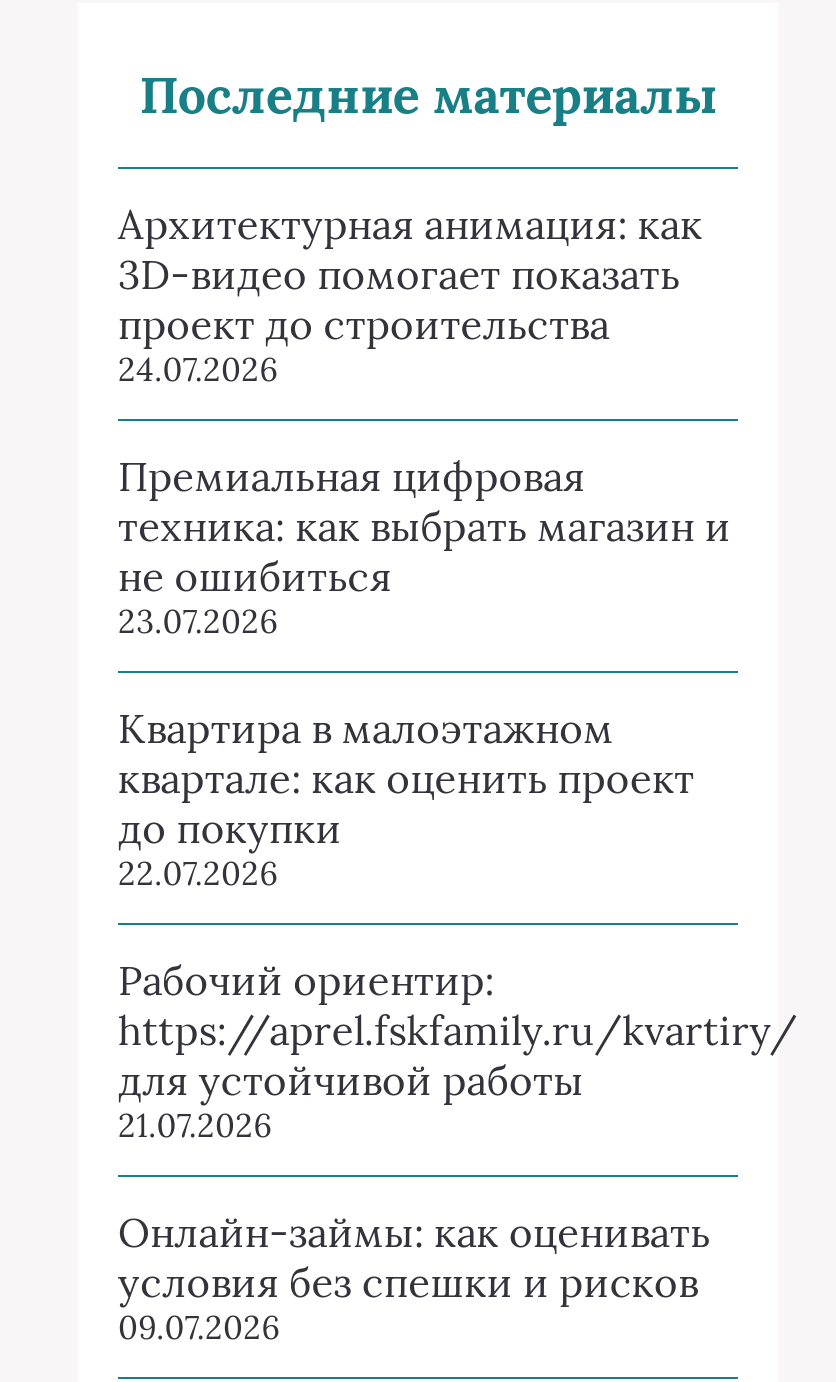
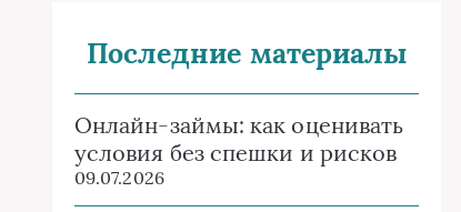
[118,199,798,1145] Архитектурная анимация: как | 3D-видео помогает показать | проект до строительства | 24.07.2026 | Премиальная цифровая | техника: как выбрать магазин и | не ошибиться | 23.07.2026 | Квартира в малоэтажном | квартале: как оценить проект | до покупки | 22.07.2026 | Рабочий ориентир: | https://aprel.fskfamily.ru/kvartiry/ | для устойчивой работы | 21.07.2026 -> none

